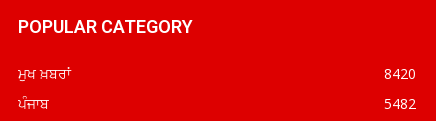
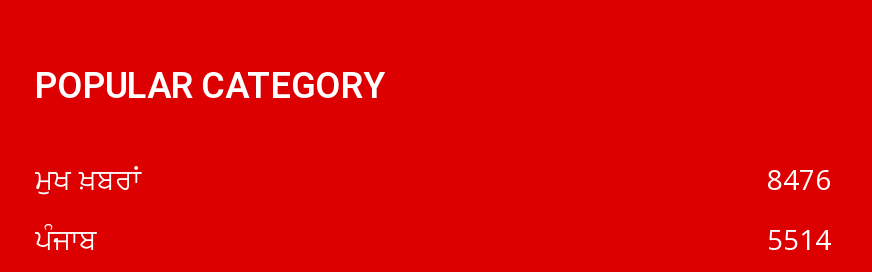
[384,64,416,83] 8420 -> [767,160,831,198] 8476
[384,94,416,113] 5482 -> [767,220,831,258] 5514

